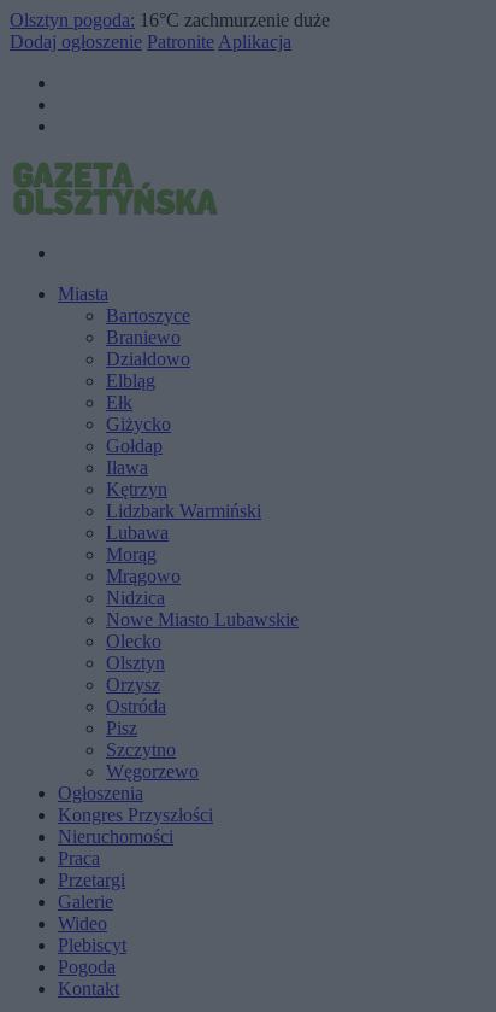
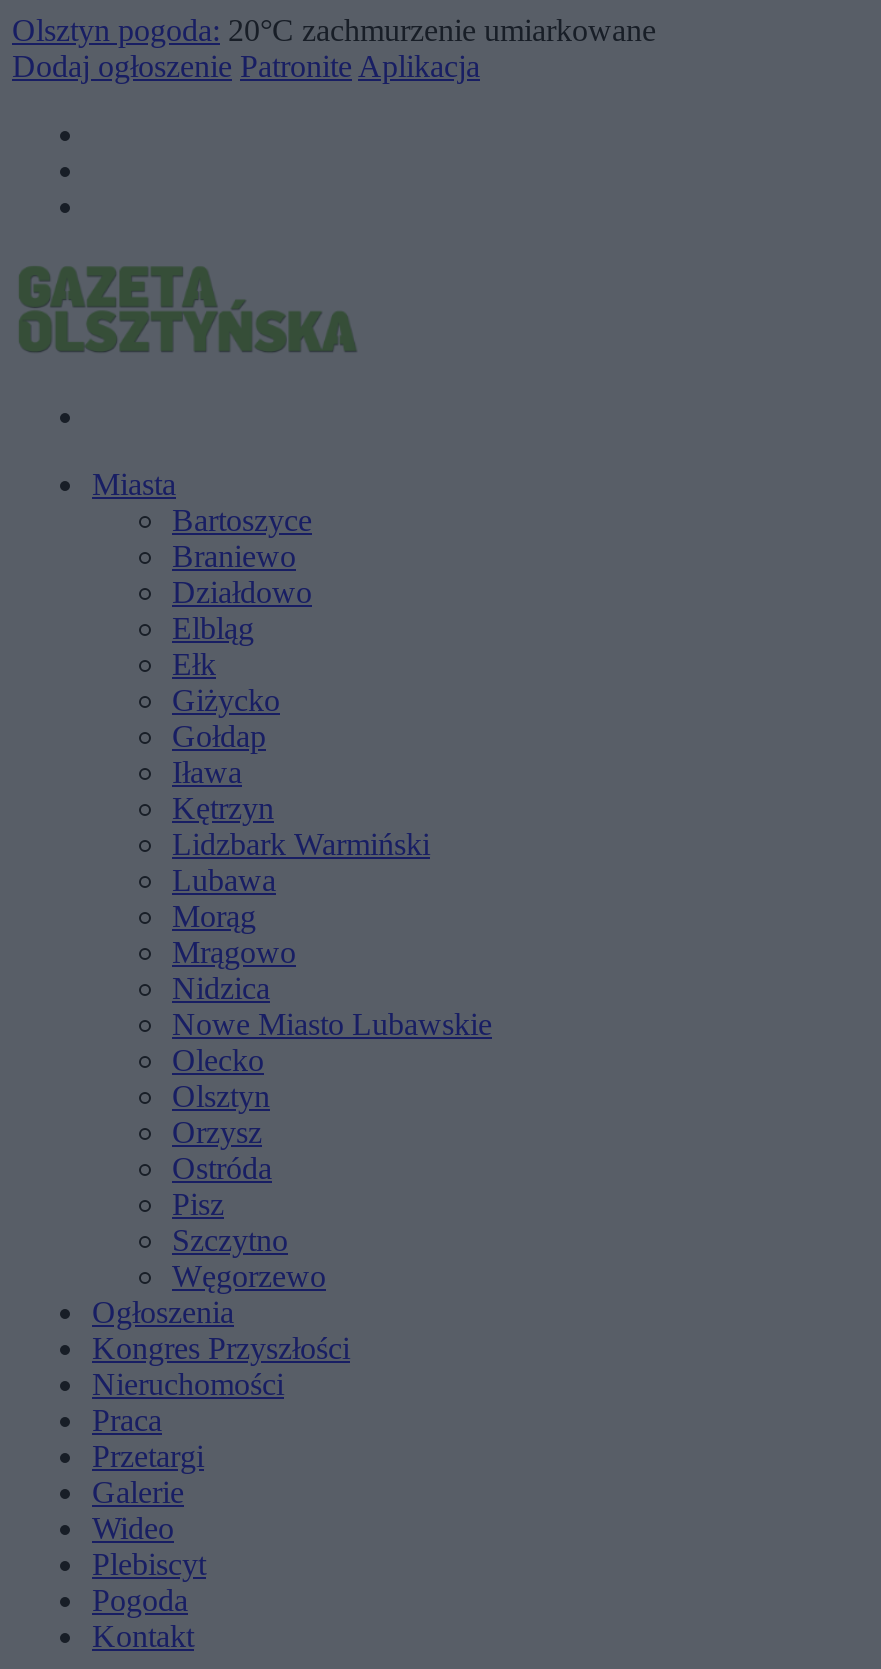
[10,10,330,30] Olsztyn pogoda: 16°C zachmurzenie duże -> [12,13,656,47] Olsztyn pogoda: 20°C zachmurzenie umiarkowane

